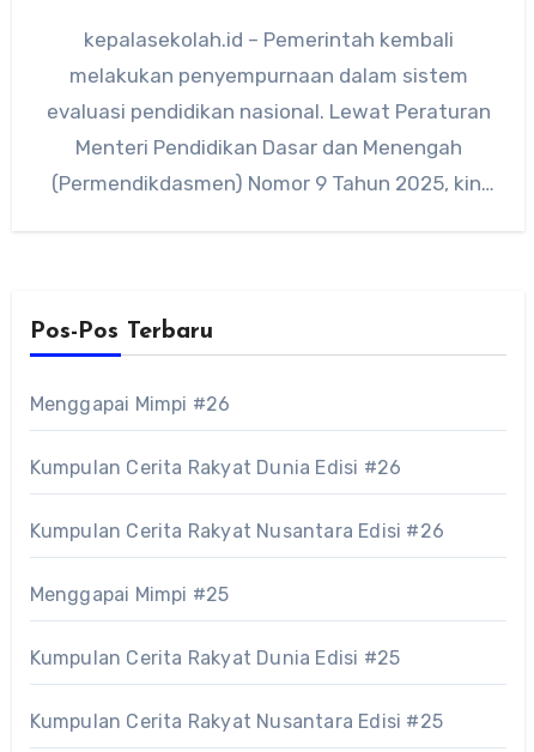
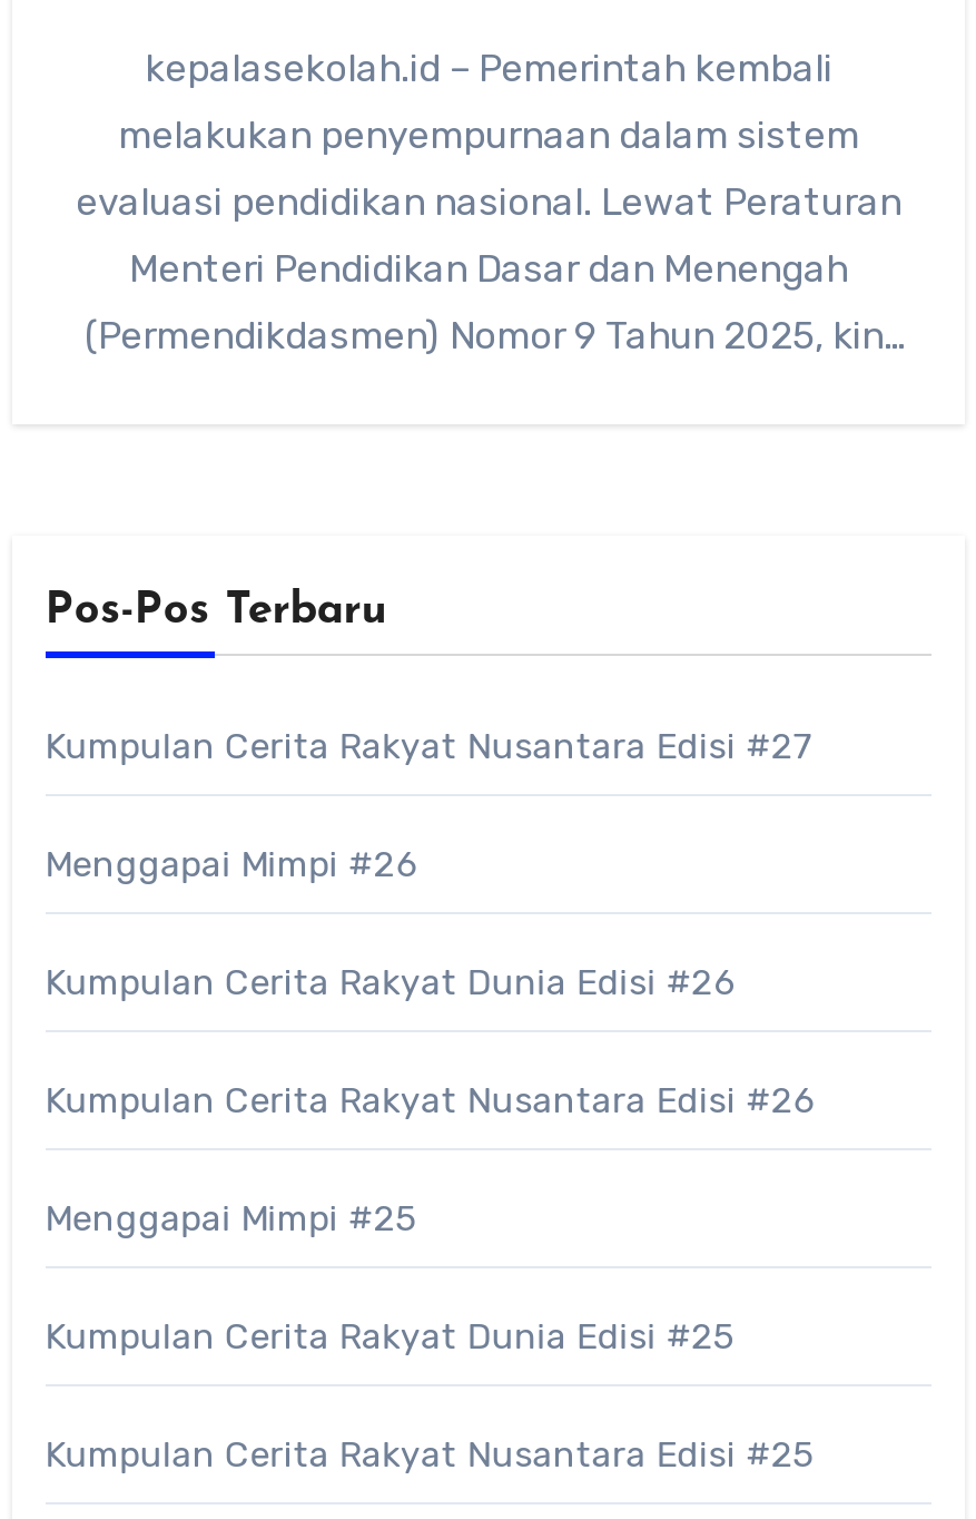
none -> [45,725,814,767] Kumpulan Cerita Rakyat Nusantara Edisi #27

